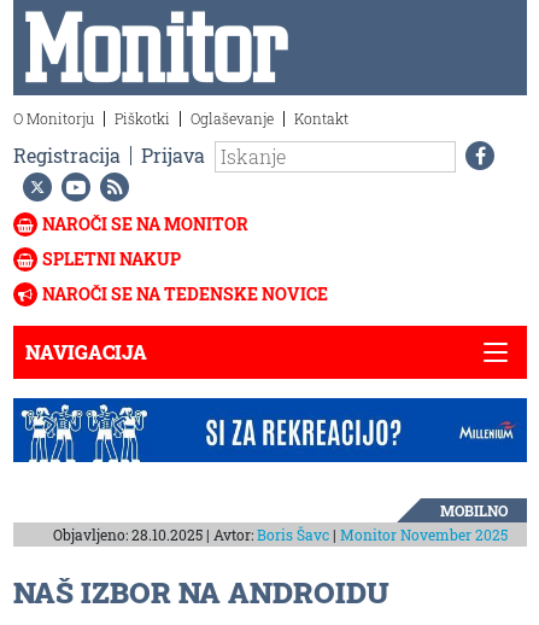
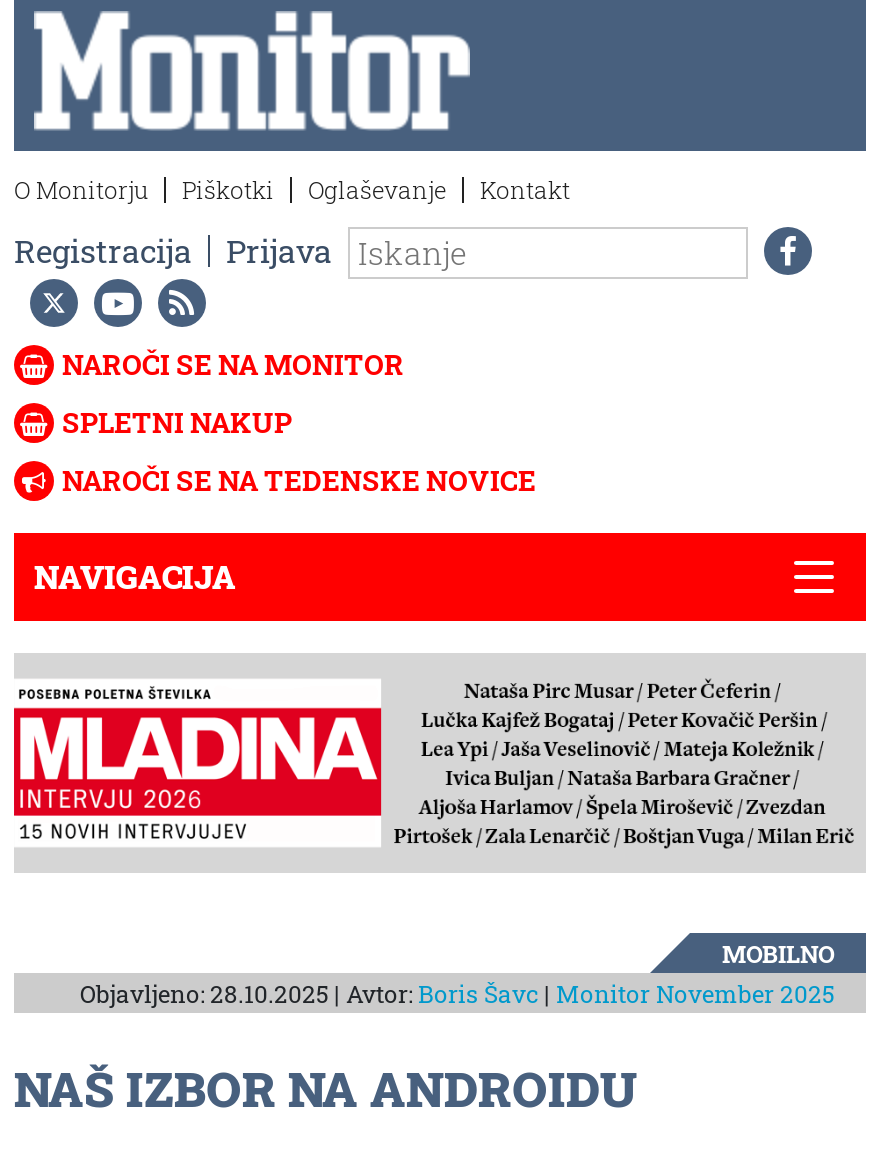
[12,397,528,463] [image] -> [12,653,866,873] [image]

